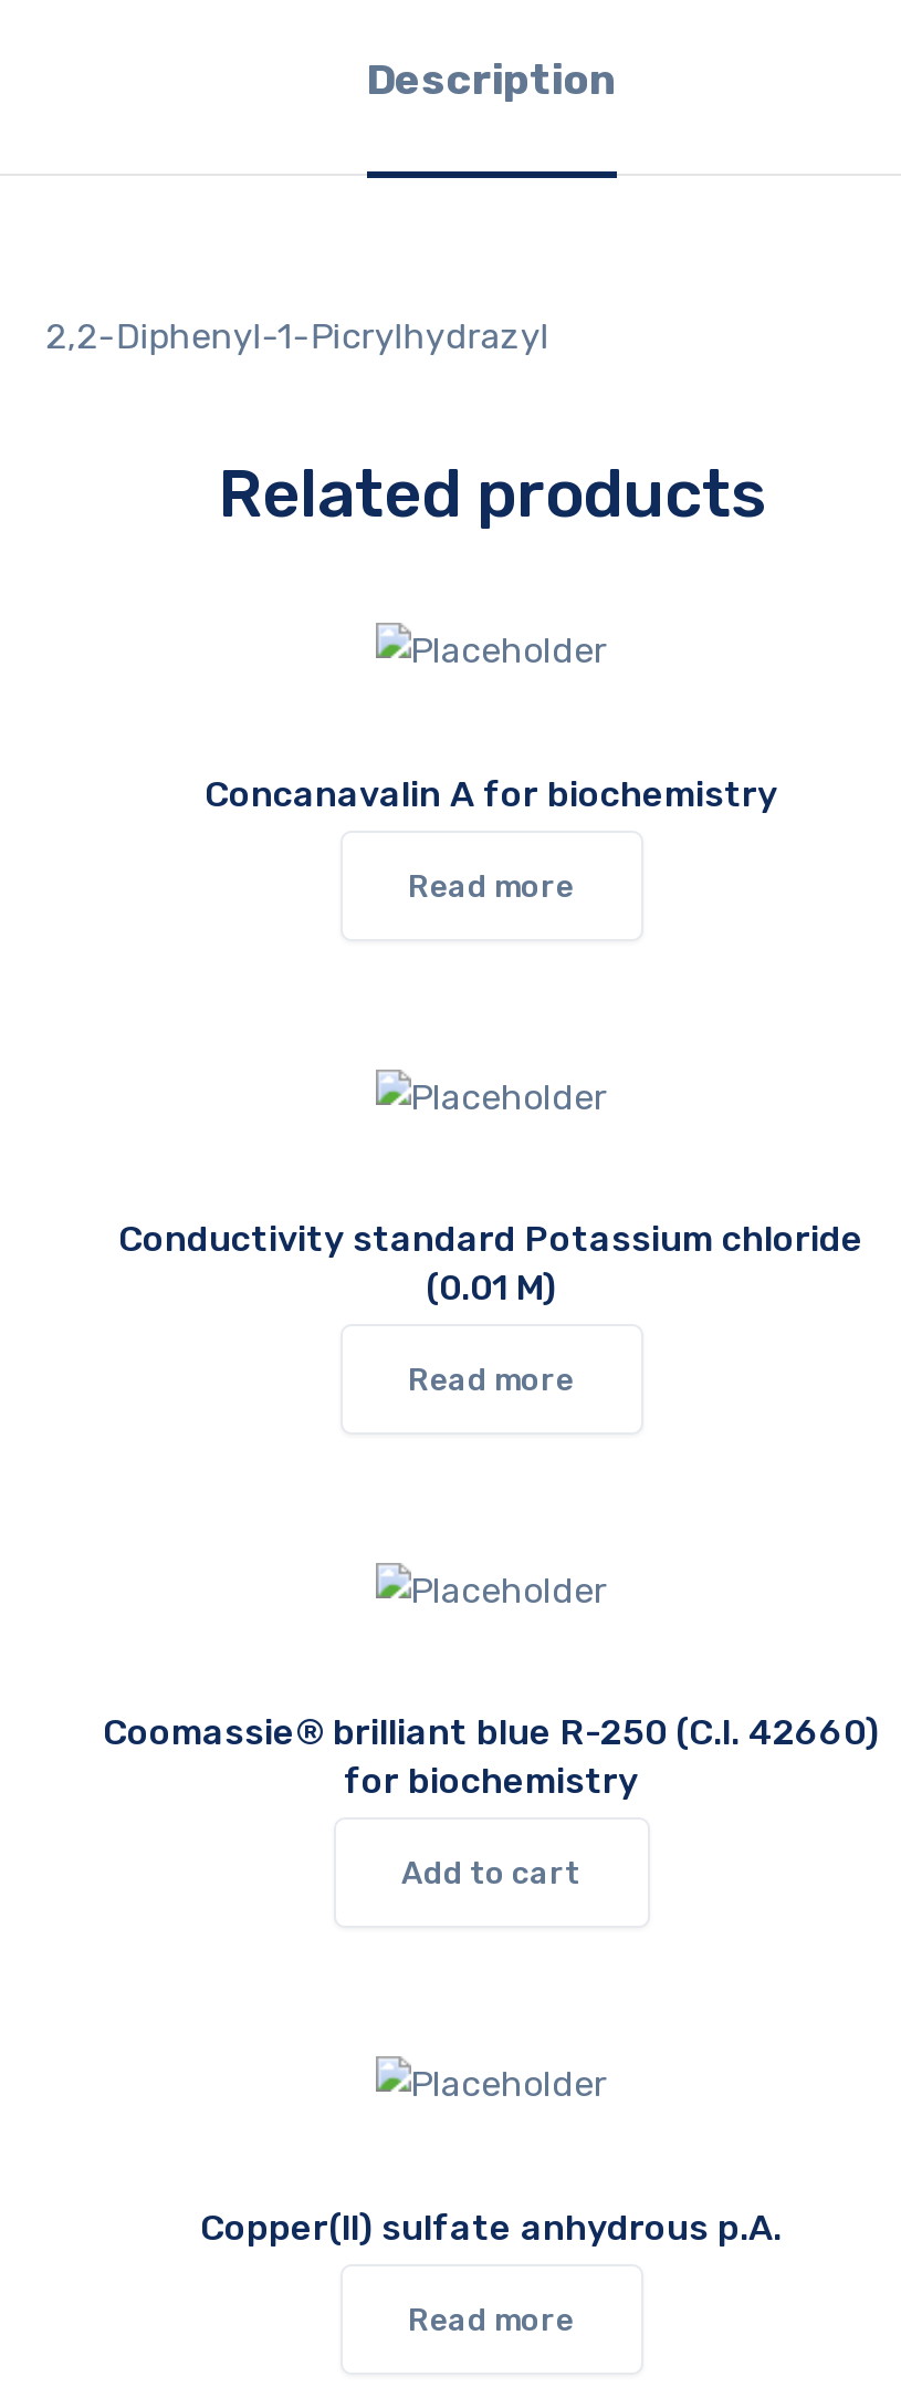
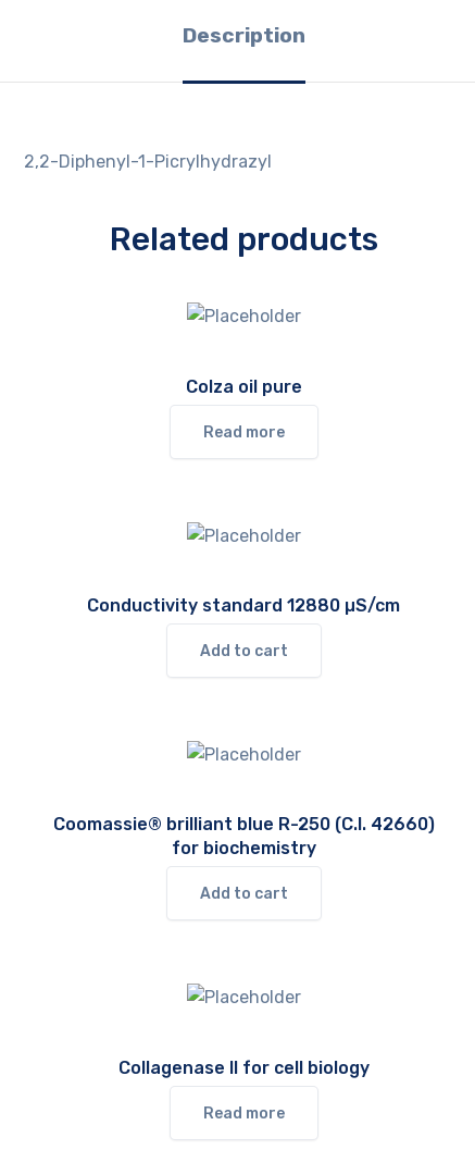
[205,772,777,814] Concanavalin A for biochemistry -> [185,376,302,397] Colza oil pure
[118,1218,863,1308] Conductivity standard Potassium chloride | (0.01 M) -> [87,595,400,616] Conductivity standard 12880 µS/cm
[408,1361,574,1399] Read more -> [199,642,287,660] Add to cart
[200,2206,782,2248] Copper(II) sulfate anhydrous p.A. -> [118,1057,369,1078] Collagenase II for cell biology

